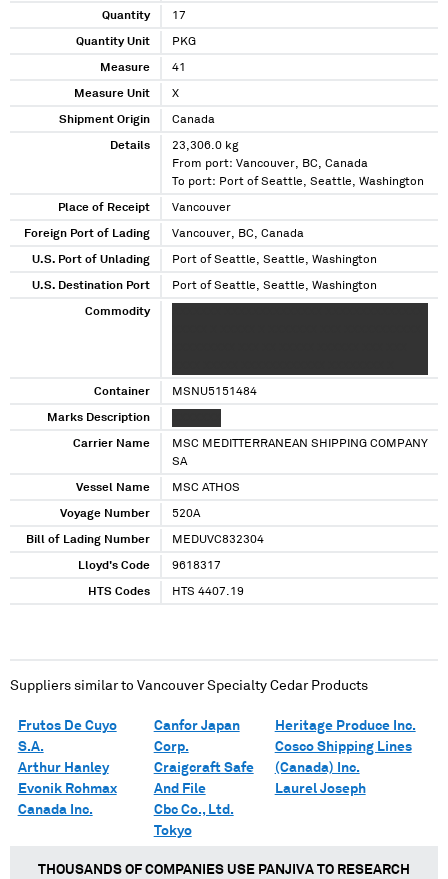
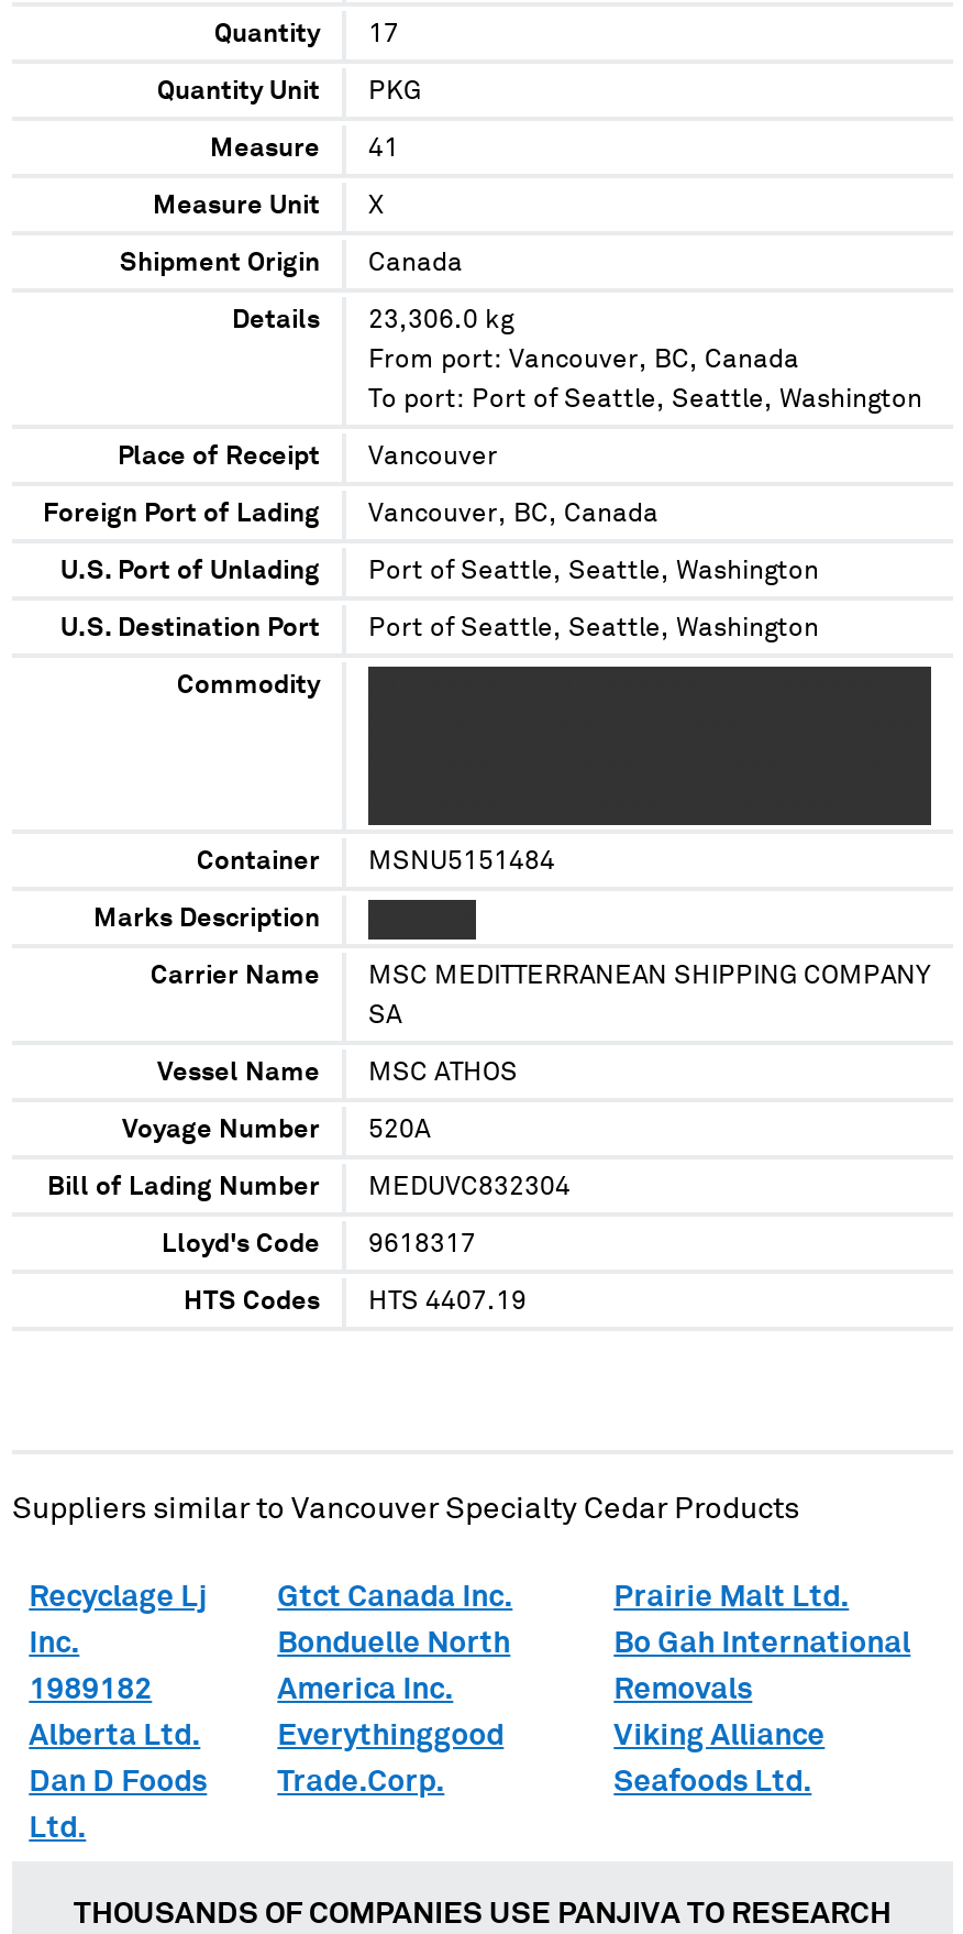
[18,719,117,817] Frutos De Cuyo | S.A. | Arthur Hanley | Evonik Rohmax | Canada Inc. -> [29,1581,207,1843] Recyclage Lj | Inc. | 1989182 | Alberta Ltd. | Dan D Foods | Ltd.
[154,719,254,838] Canfor Japan | Corp. | Craigcraft Safe | And File | Cbc Co., Ltd. | Tokyo -> [277,1581,513,1797] Gtct Canada Inc. | Bonduelle North | America Inc. | Everythinggood | Trade.Corp.
[275,719,416,796] Heritage Produce Inc. | Cosco Shipping Lines | (Canada) Inc. | Laurel Joseph -> [614,1581,911,1797] Prairie Malt Ltd. | Bo Gah International | Removals | Viking Alliance | Seafoods Ltd.

